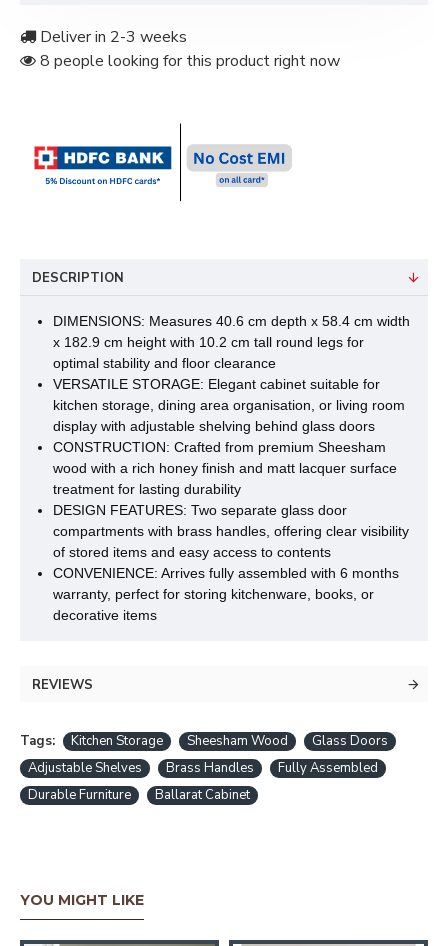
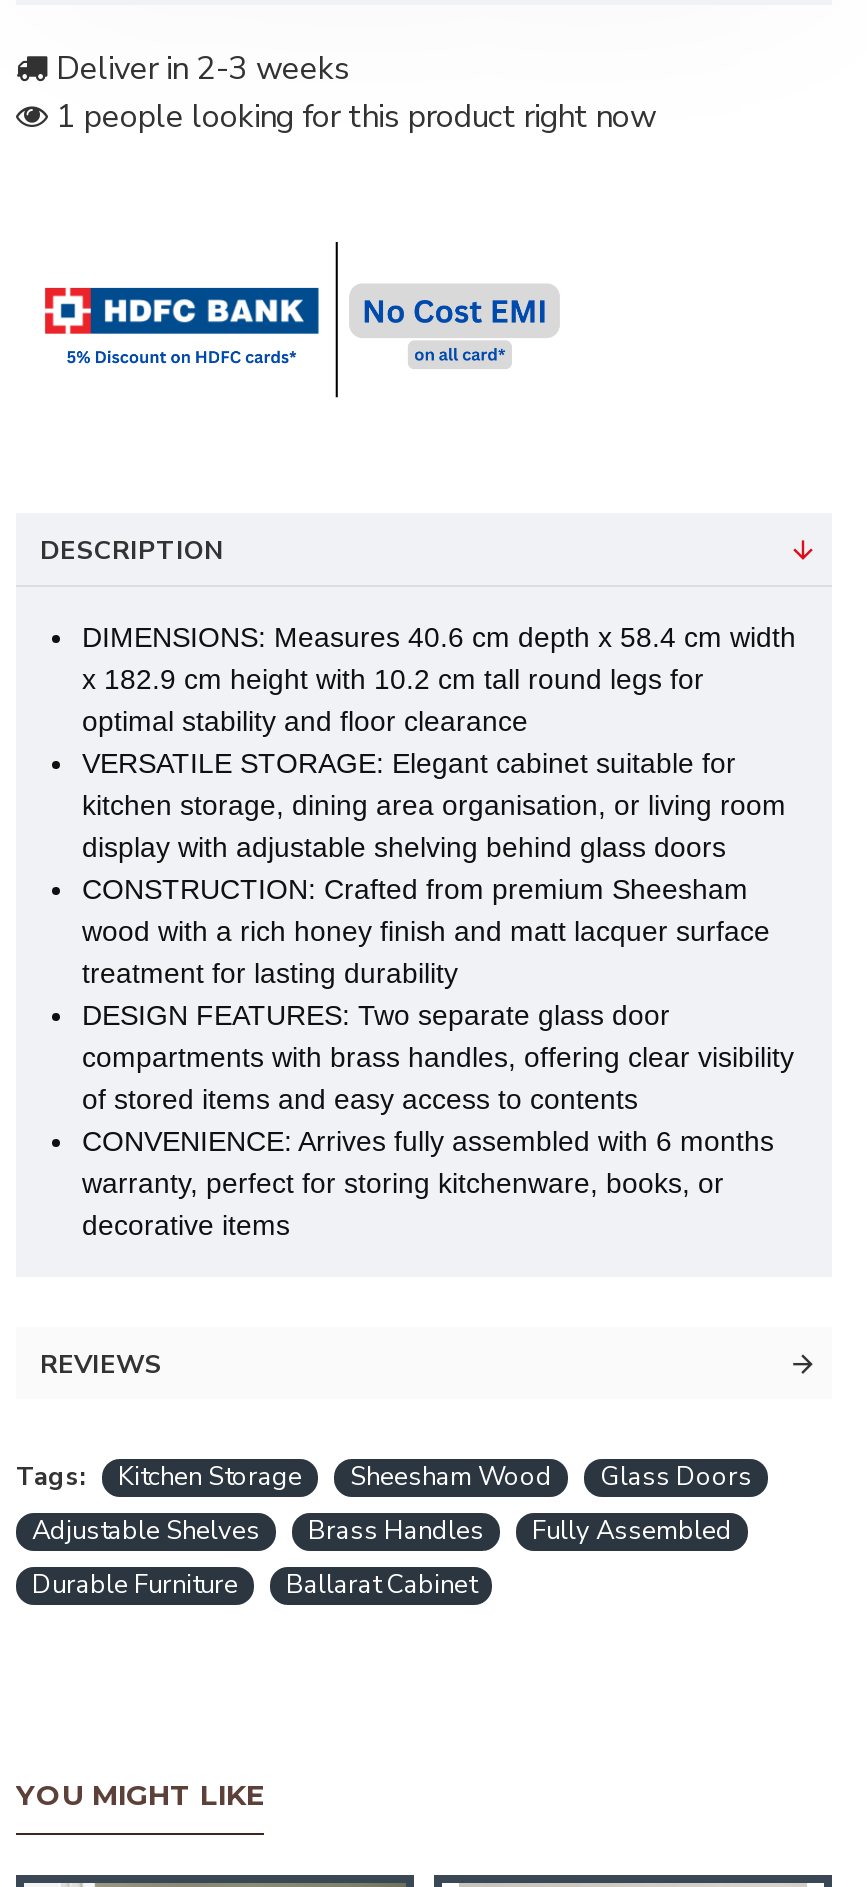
[36,50,340,72] 8 people looking for this product right now -> [48,95,656,139] 1 people looking for this product right now

